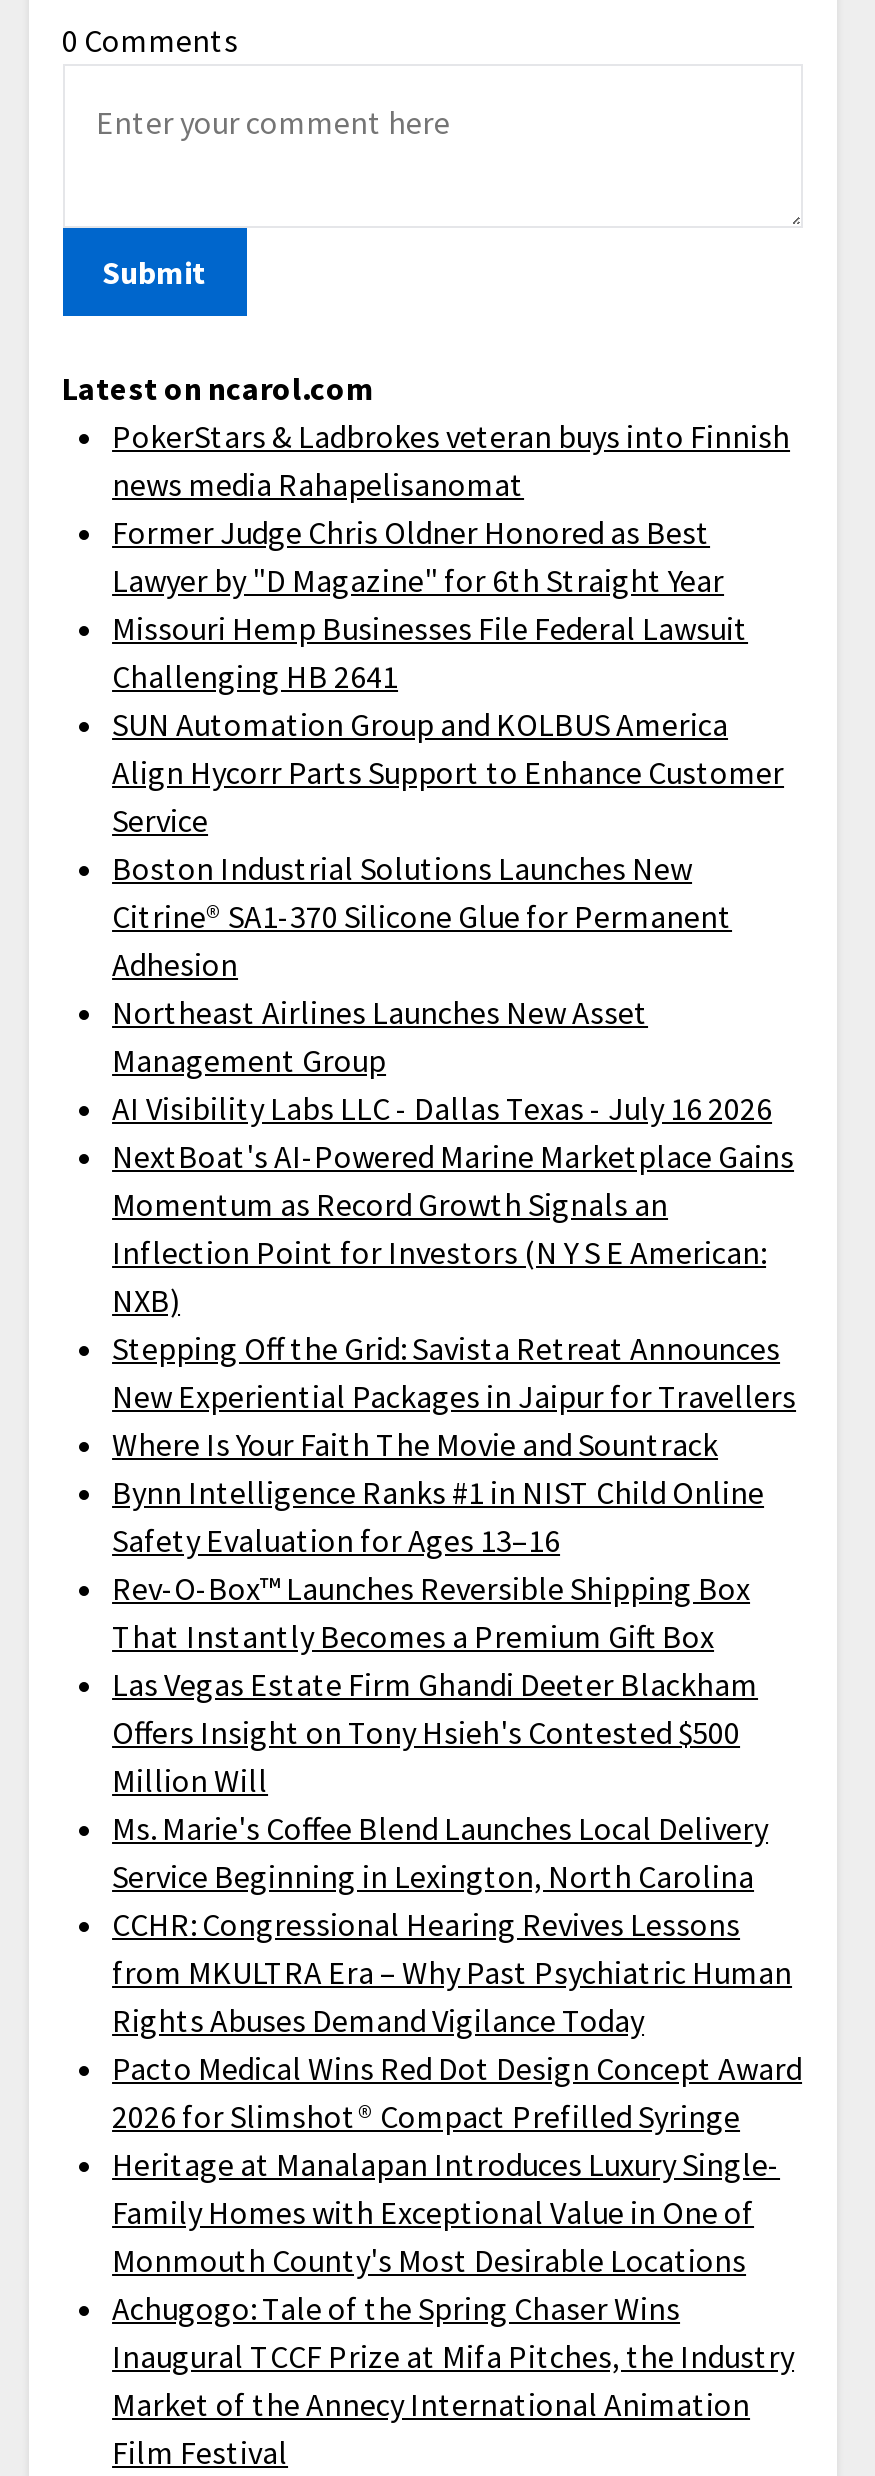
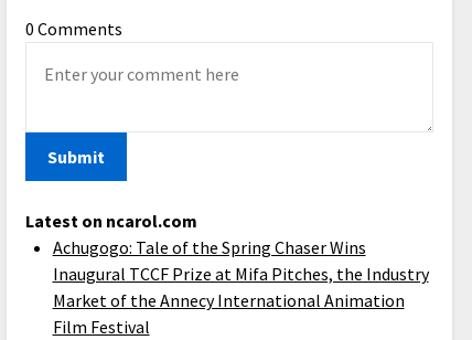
[112,416,802,2280] PokerStars & Ladbrokes veteran buys into Finnish | news media Rahapelisanomat | Former Judge Chris Oldner Honored as Best | Lawyer by "D Magazine" for 6th Straight Year | Missouri Hemp Businesses File Federal Lawsuit | Challenging HB 2641 | SUN Automation Group and KOLBUS America | Align Hycorr Parts Support to Enhance Customer | Service | Boston Industrial Solutions Launches New | Citrine® SA1-370 Silicone Glue for Permanent | Adhesion | Northeast Airlines Launches New Asset | Management Group | AI Visibility Labs LLC - Dallas Texas - July 16 2026 | NextBoat's AI-Powered Marine Marketplace Gains | Momentum as Record Growth Signals an | Inflection Point for Investors (N Y S E American: | NXB) | Stepping Off the Grid: Savista Retreat Announces | New Experiential Packages in Jaipur for Travellers | Where Is Your Faith The Movie and Sountrack | Bynn Intelligence Ranks #1 in NIST Child Online | Safety Evaluation for Ages 13–16 | Rev-O-Box™ Launches Reversible Shipping Box | That Instantly Becomes a Premium Gift Box | Las Vegas Estate Firm Ghandi Deeter Blackham | Offers Insight on Tony Hsieh's Contested $500 | Million Will | Ms. Marie's Coffee Blend Launches Local Delivery | Service Beginning in Lexington, North Carolina | CCHR: Congressional Hearing Revives Lessons | from MKULTRA Era – Why Past Psychiatric Human | Rights Abuses Demand Vigilance Today | Pacto Medical Wins Red Dot Design Concept Award | 2026 for Slimshot® Compact Prefilled Syringe | Heritage at Manalapan Introduces Luxury Single- | Family Homes with Exceptional Value in One of | Monmouth County's Most Desirable Locations -> none

